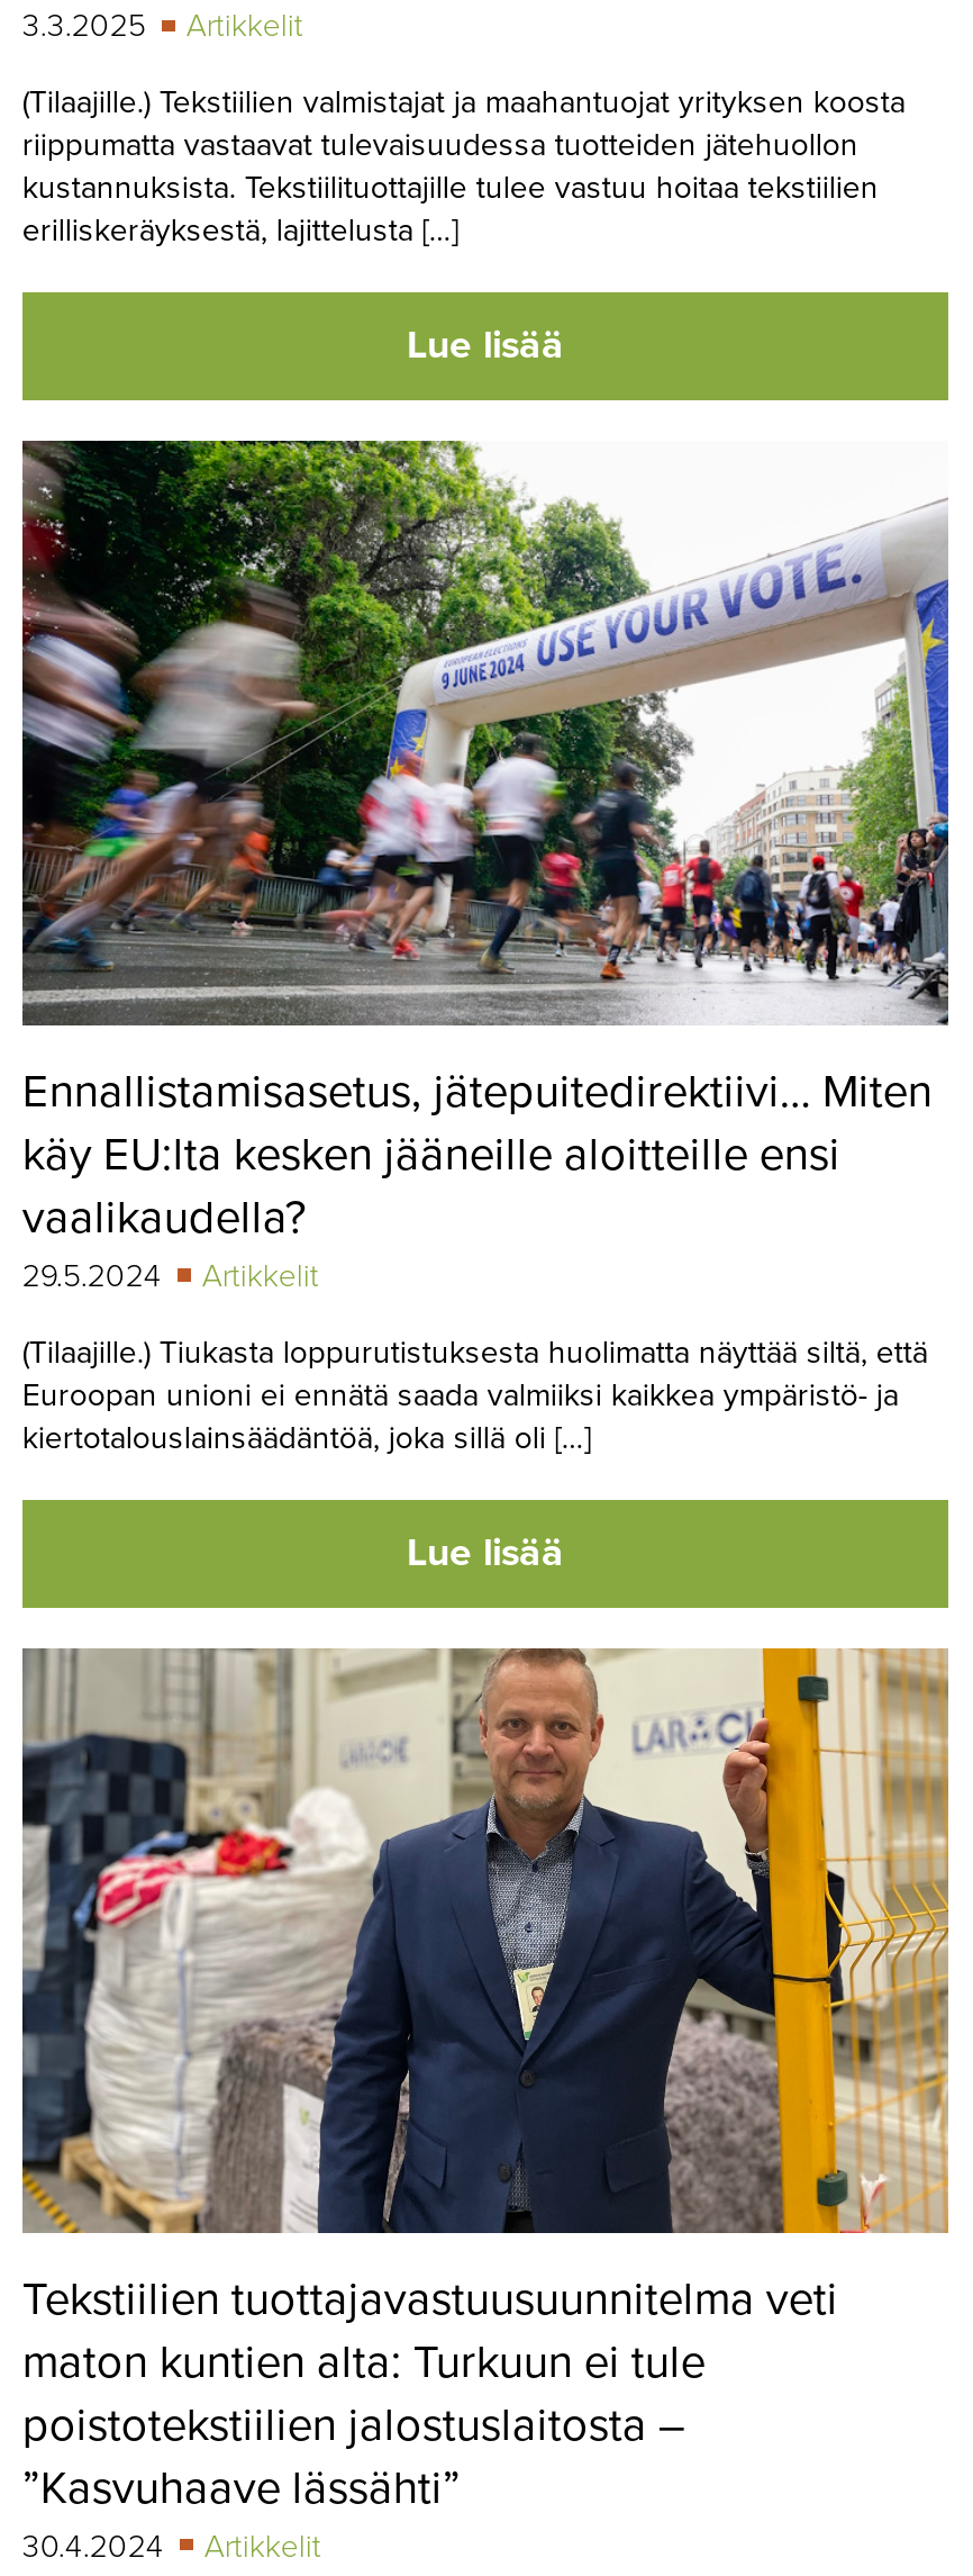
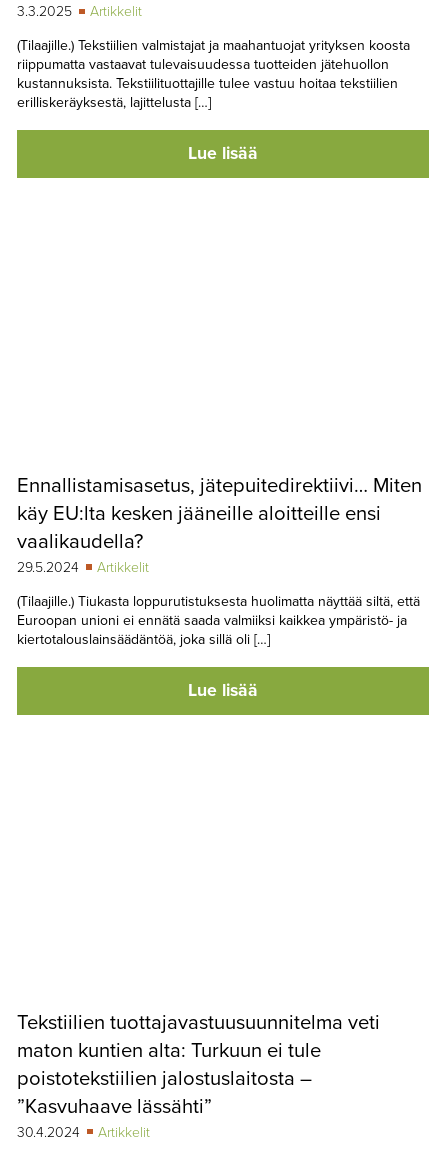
[20,439,951,1028] [image] -> none
[20,1646,951,2235] [image] -> none

